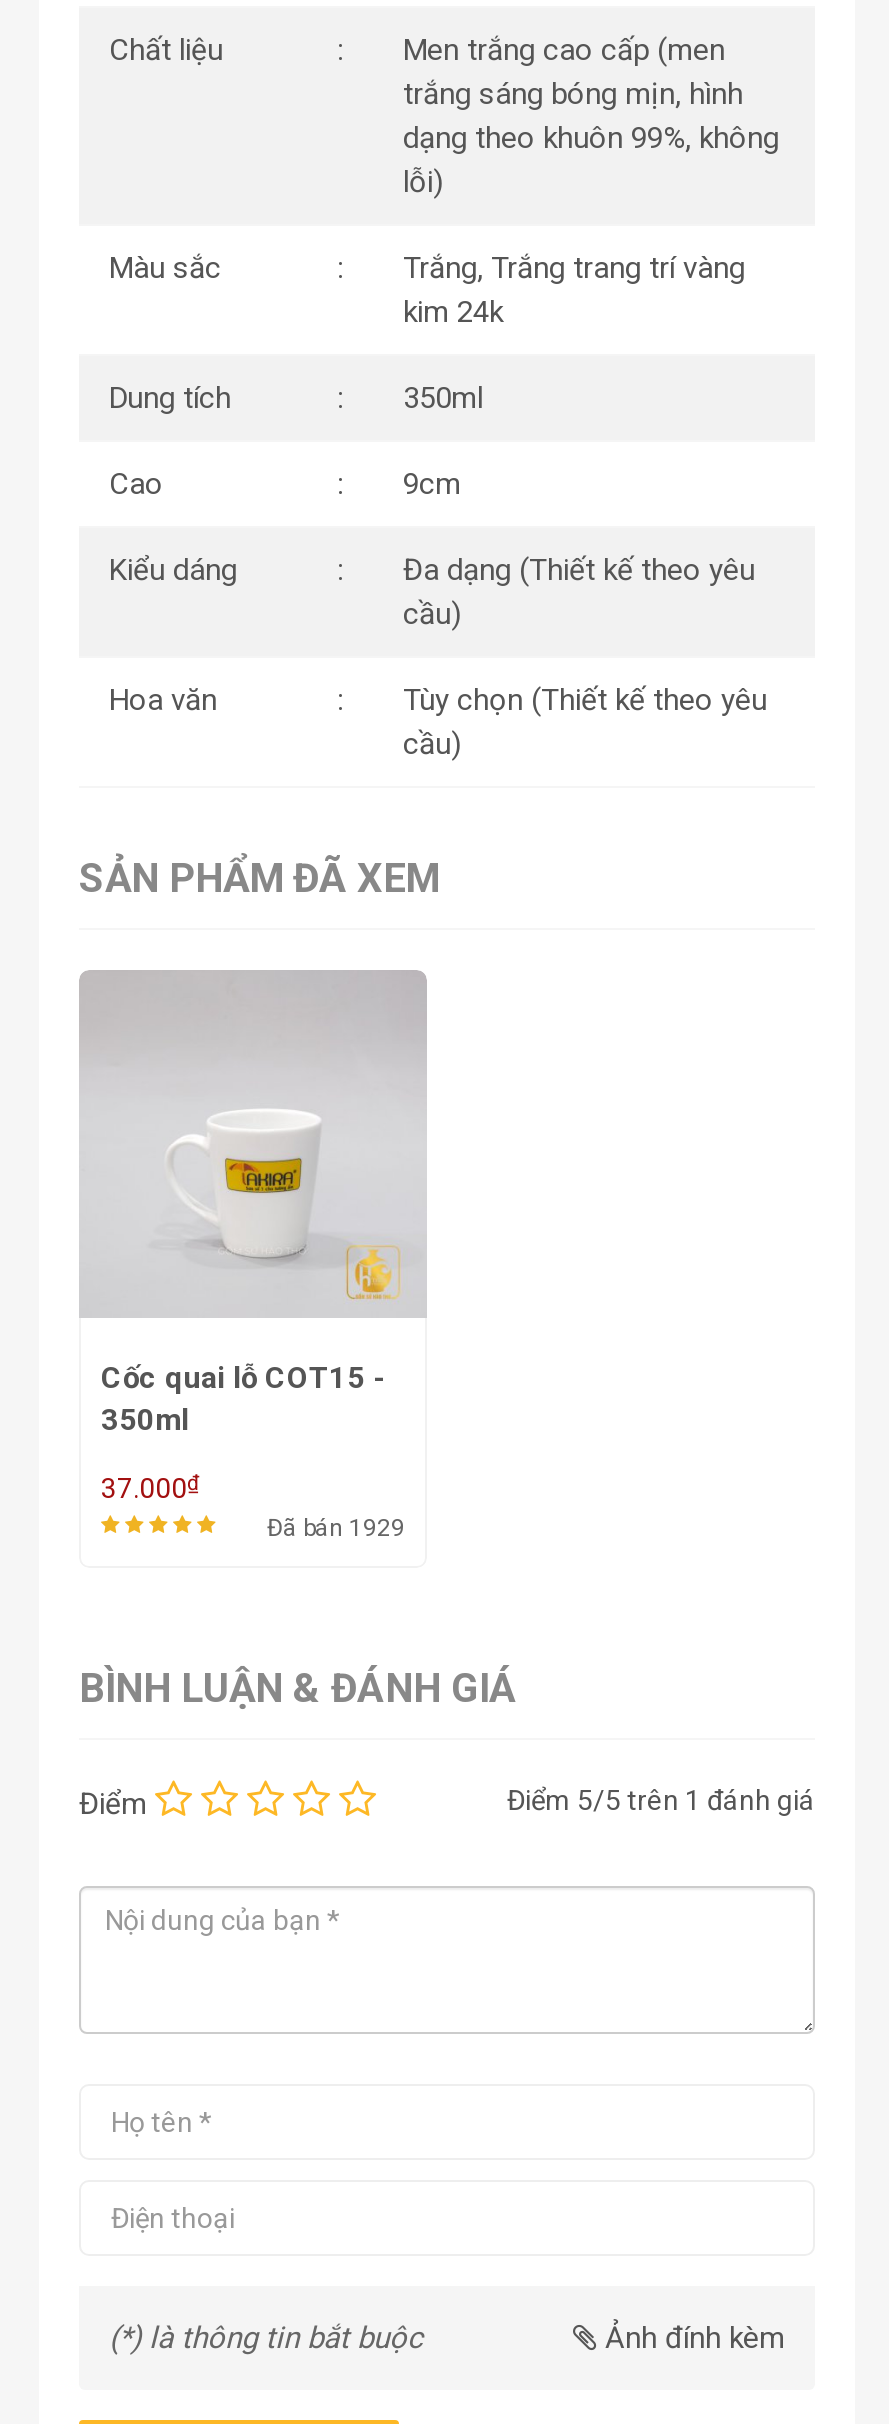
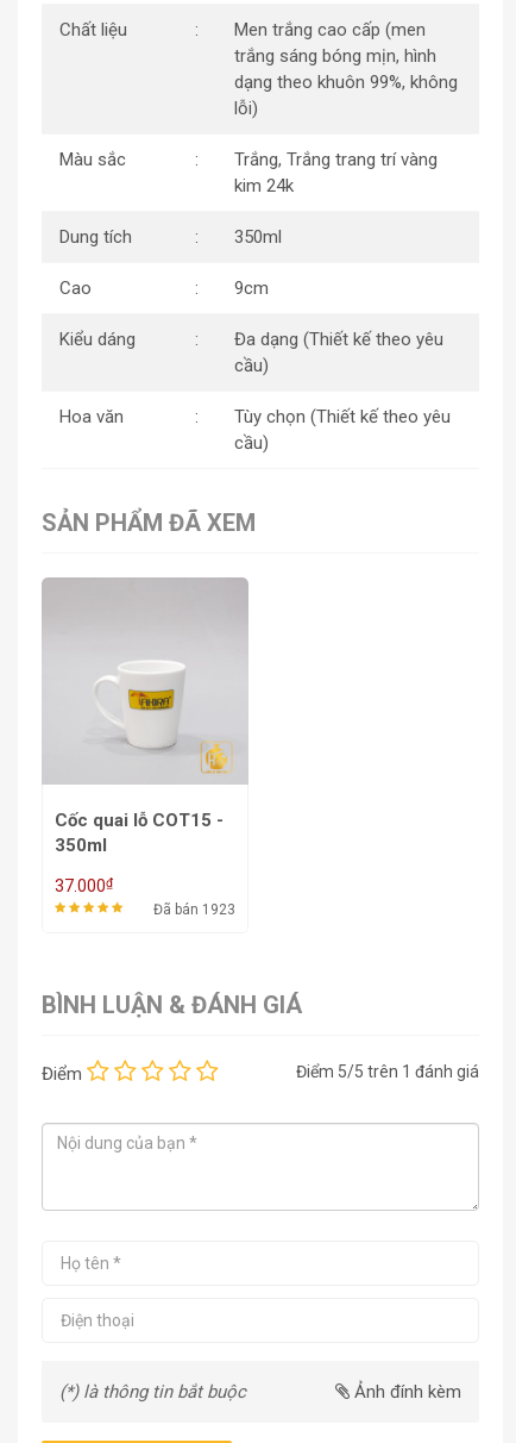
[267,1513,405,1541] Đã bán 1929 -> [153,901,235,917] Đã bán 1923

